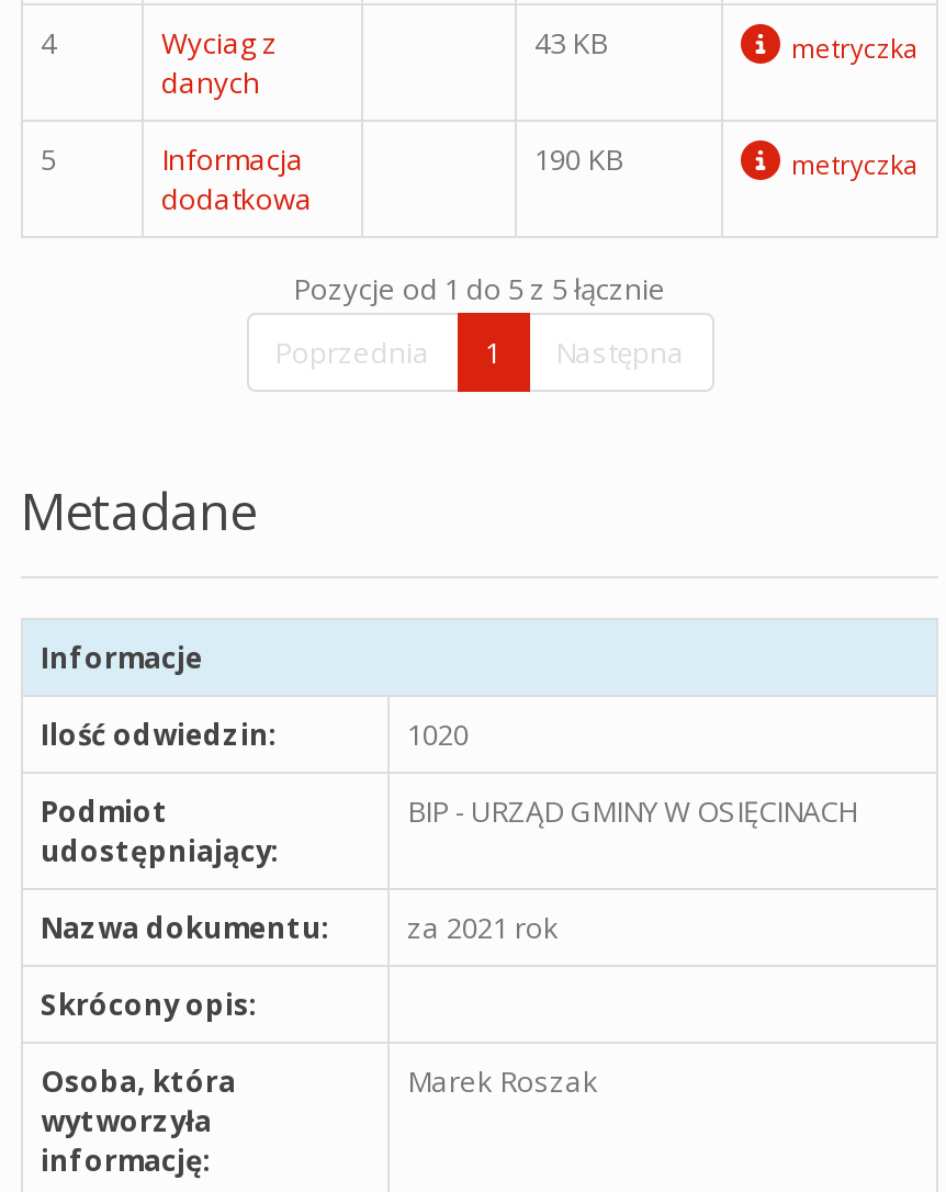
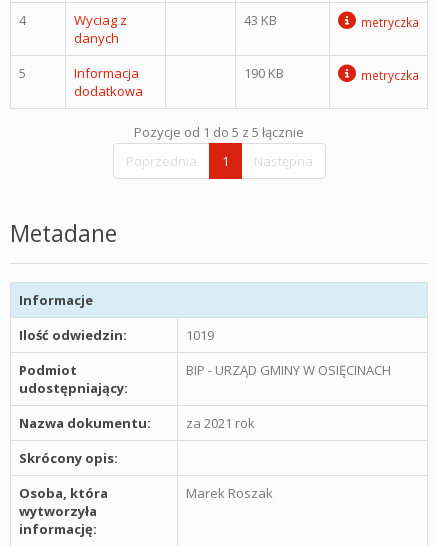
[407,713,469,753] 1020 -> [186,325,214,343] 1019

